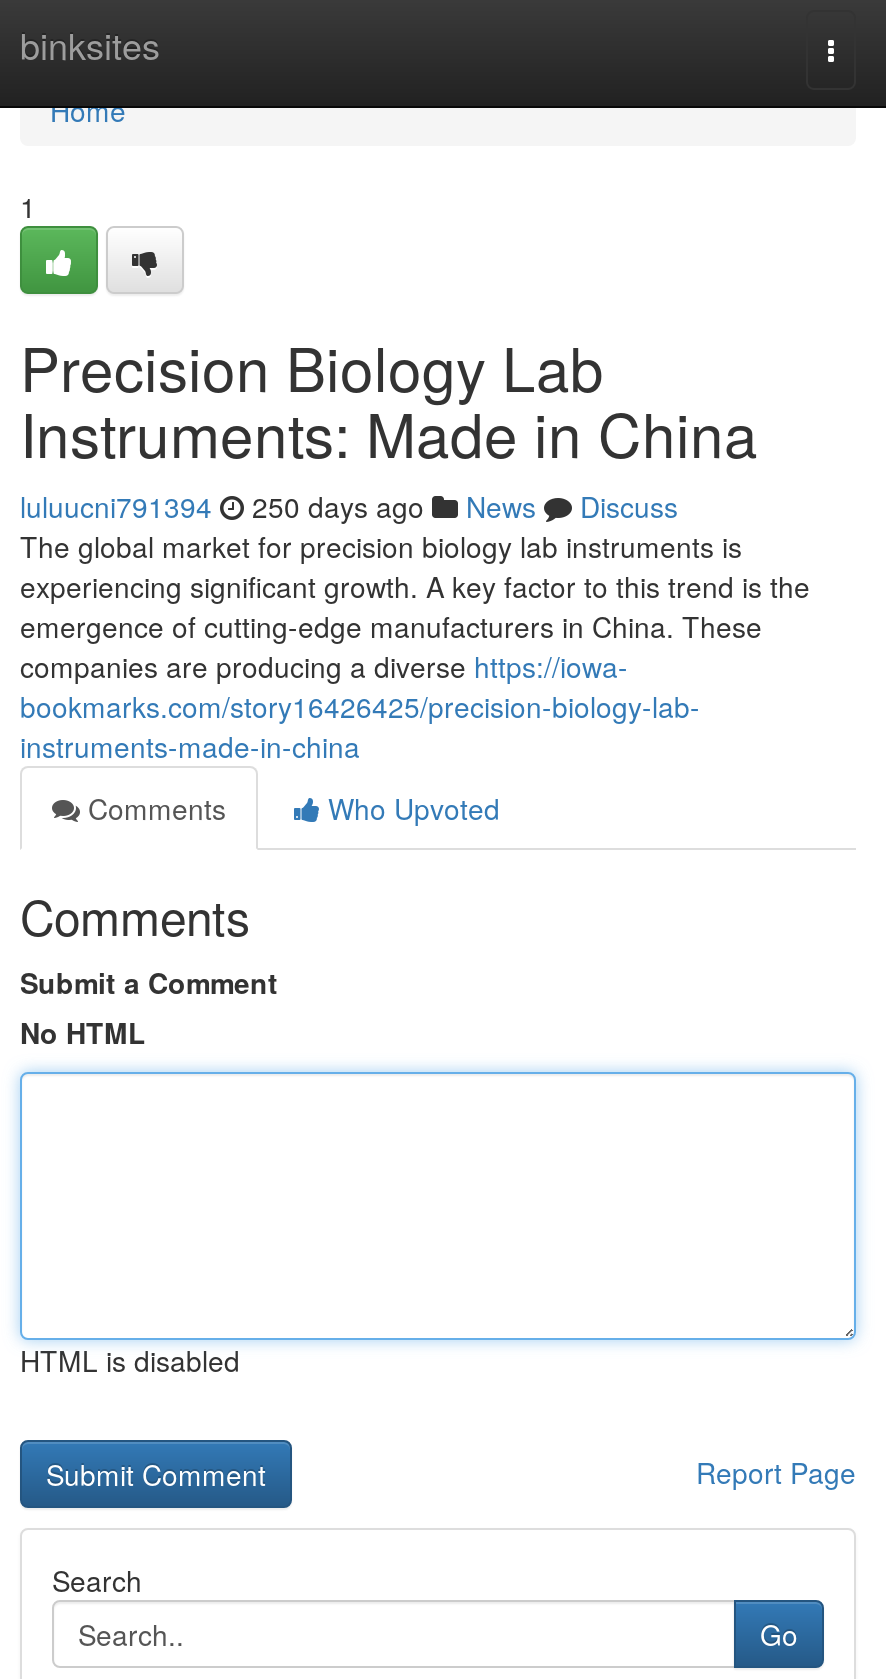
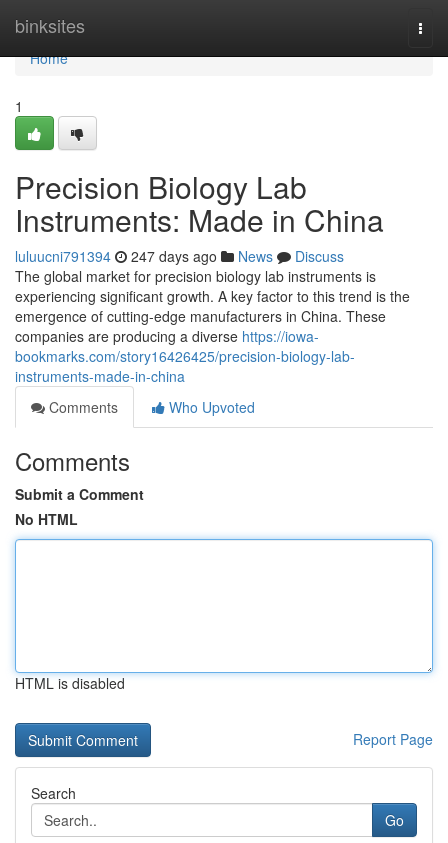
[20,486,678,526] luluucni791394 250 days ago News Discuss -> [15,246,344,266] luluucni791394 247 days ago News Discuss

